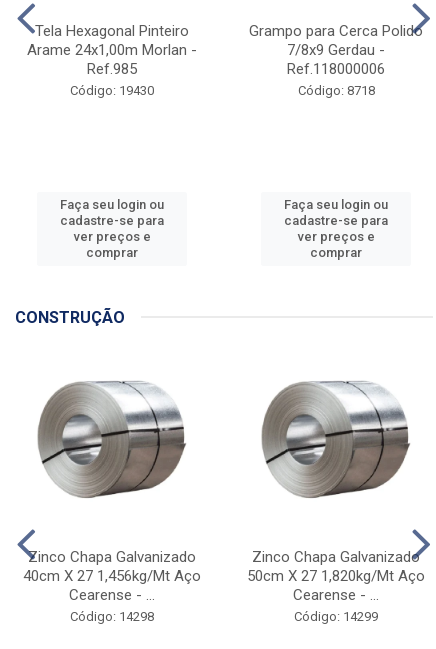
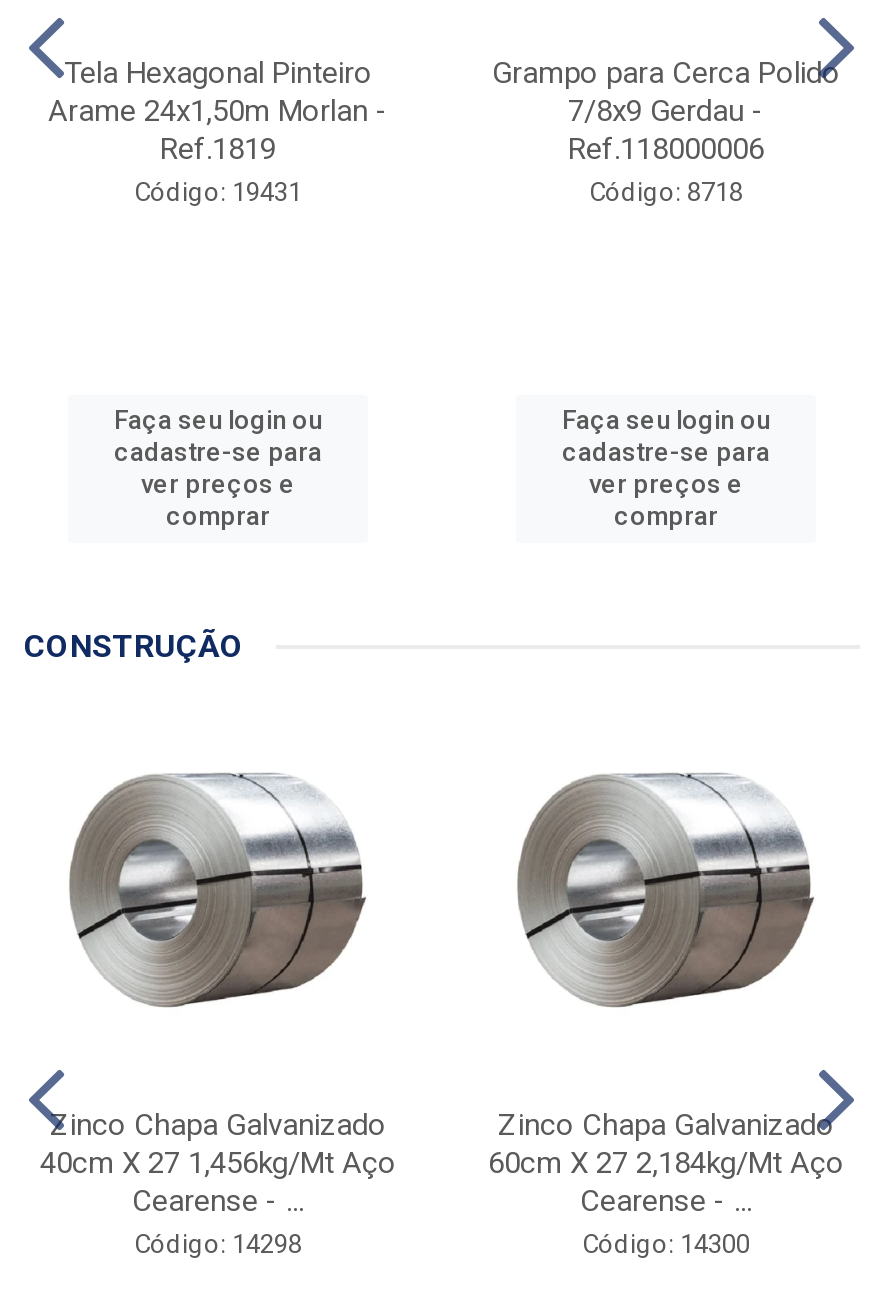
[27,41,197,98] Arame 24x1,00m Morlan - | Ref.985 | Código: 19430 -> [48,93,388,207] Arame 24x1,50m Morlan - | Ref.1819 | Código: 19431
[247,567,425,585] 50cm X 27 1,820kg/Mt Aço -> [488,1145,844,1181] 60cm X 27 2,184kg/Mt Aço
[294,609,378,624] Código: 14299 -> [582,1229,750,1259] Código: 14300

